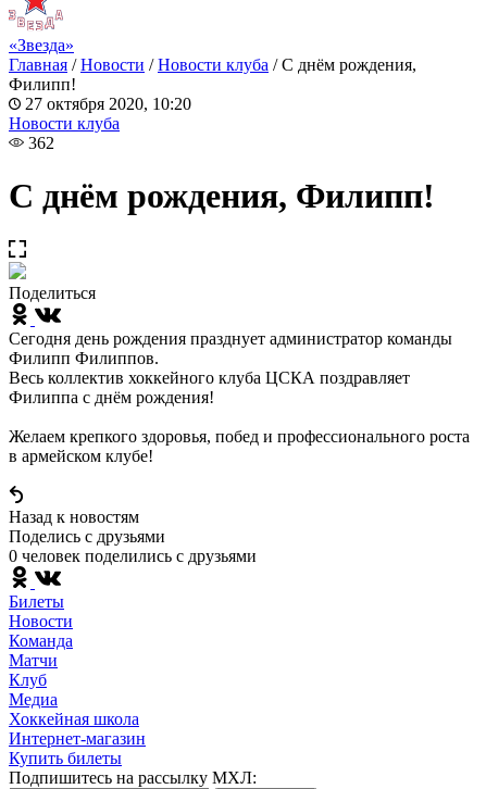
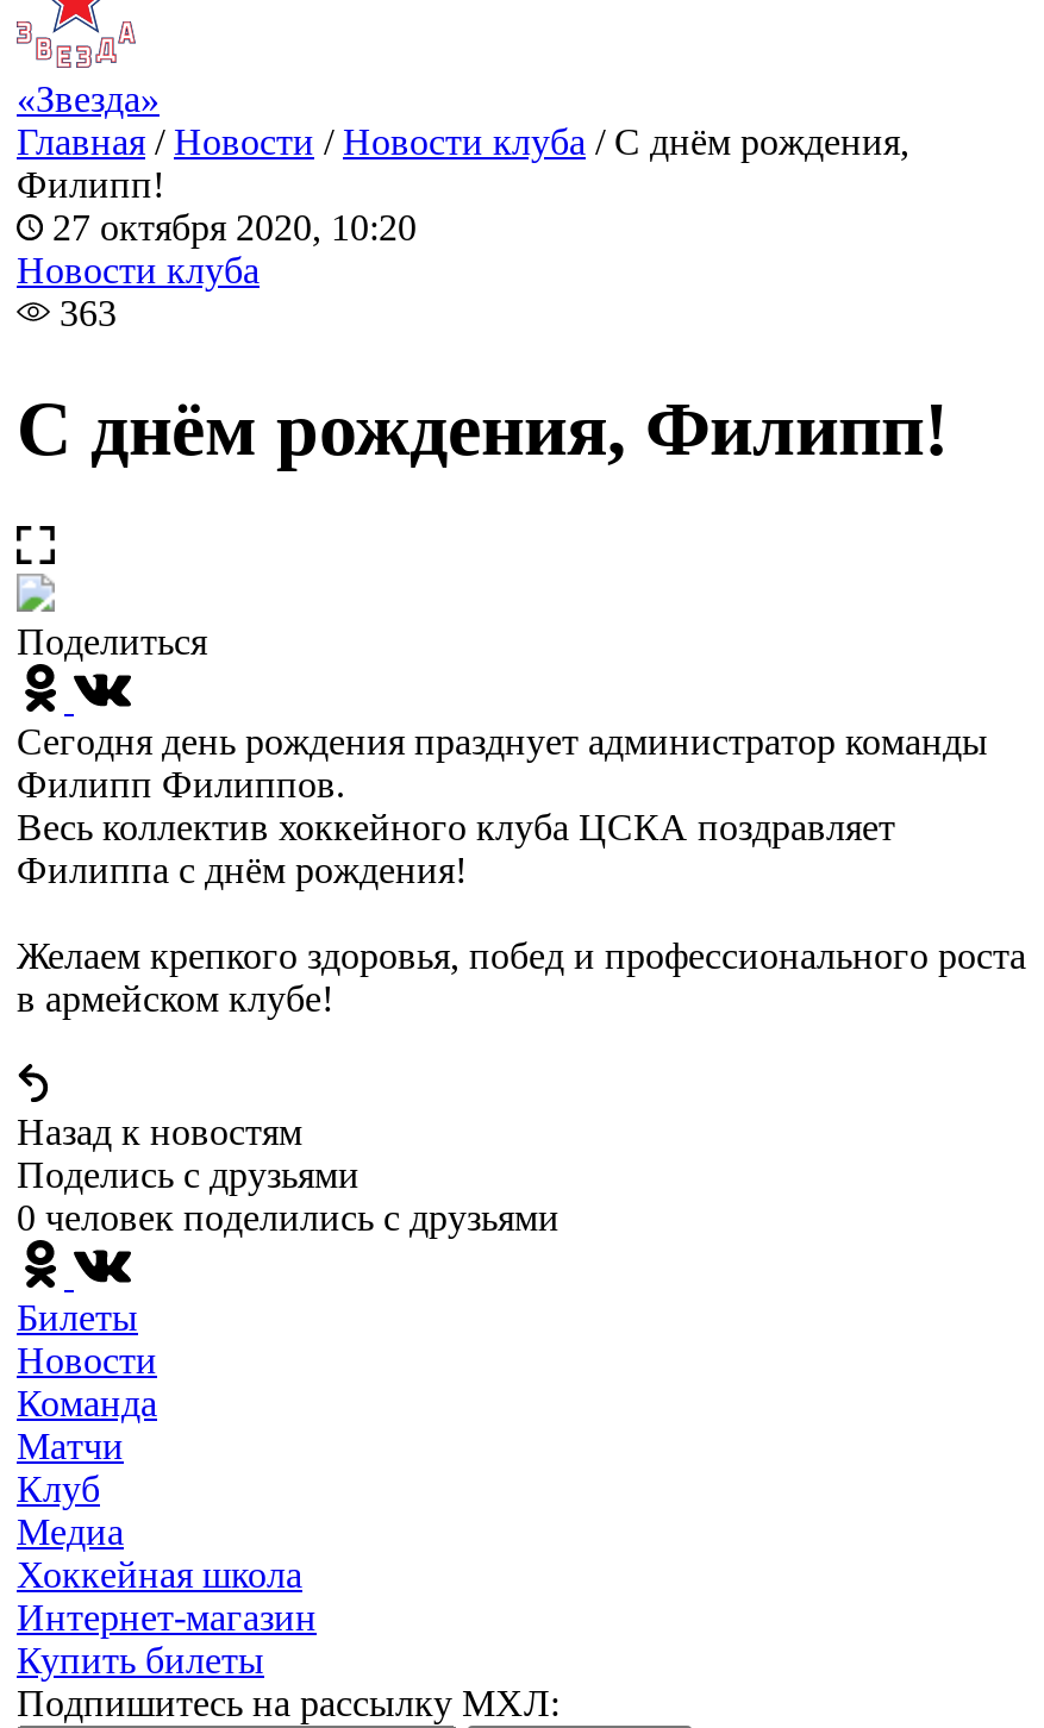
[24,133,54,152] 362 -> [50,292,117,333] 363

